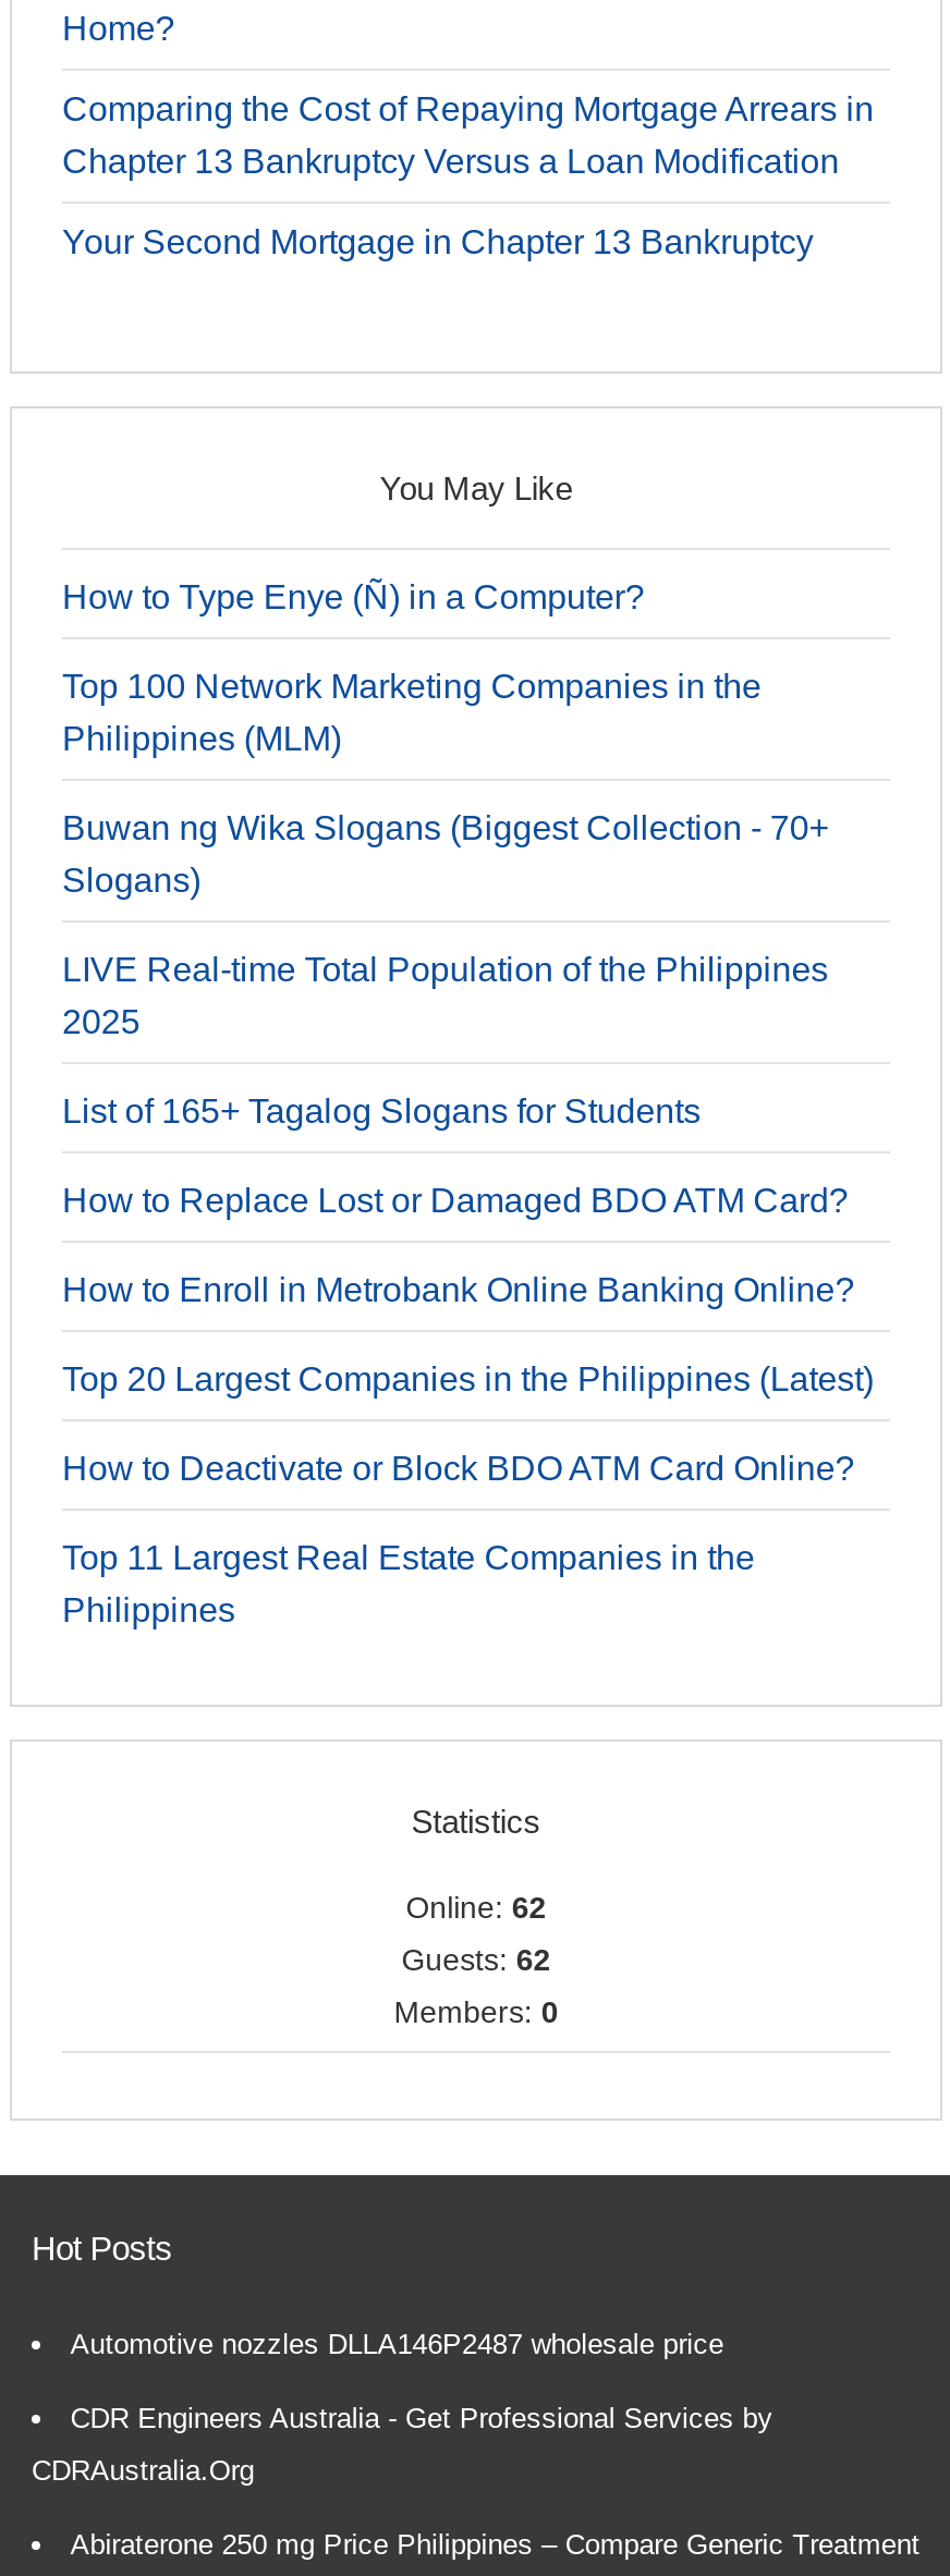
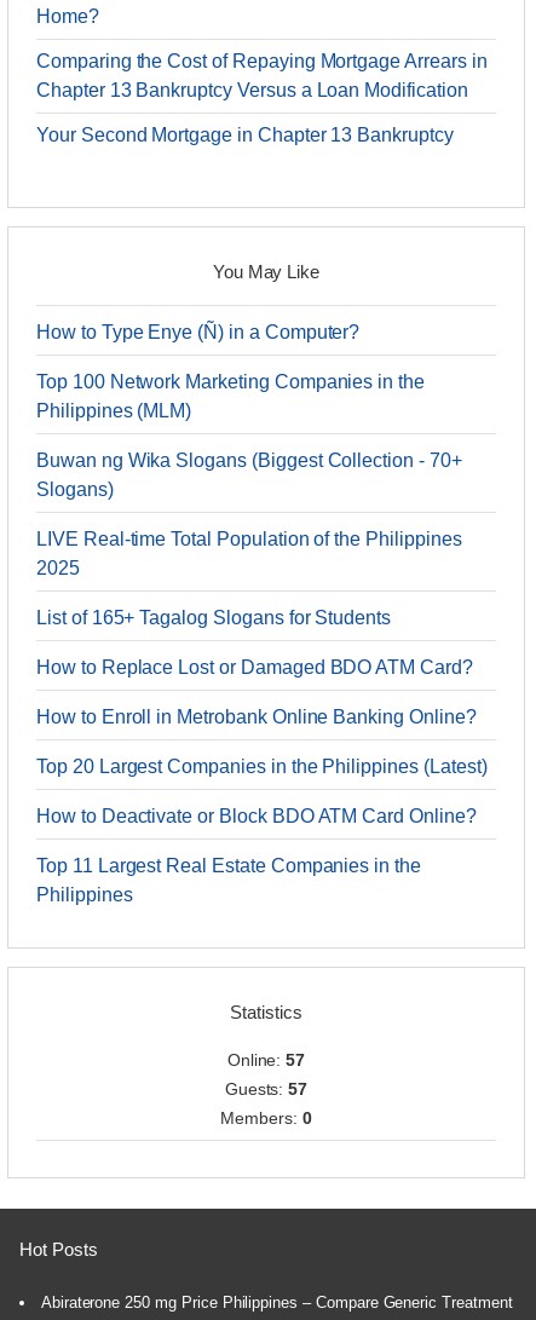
[406,1890,546,1925] Online: 62 -> [227,1050,305,1070] Online: 57
[401,1942,551,1977] Guests: 62 -> [225,1079,308,1099] Guests: 57
[32,2327,773,2486] Automotive nozzles DLLA146P2487 wholesale price | CDR Engineers Australia - Get Professional Services by | CDRAustralia.Org -> none

